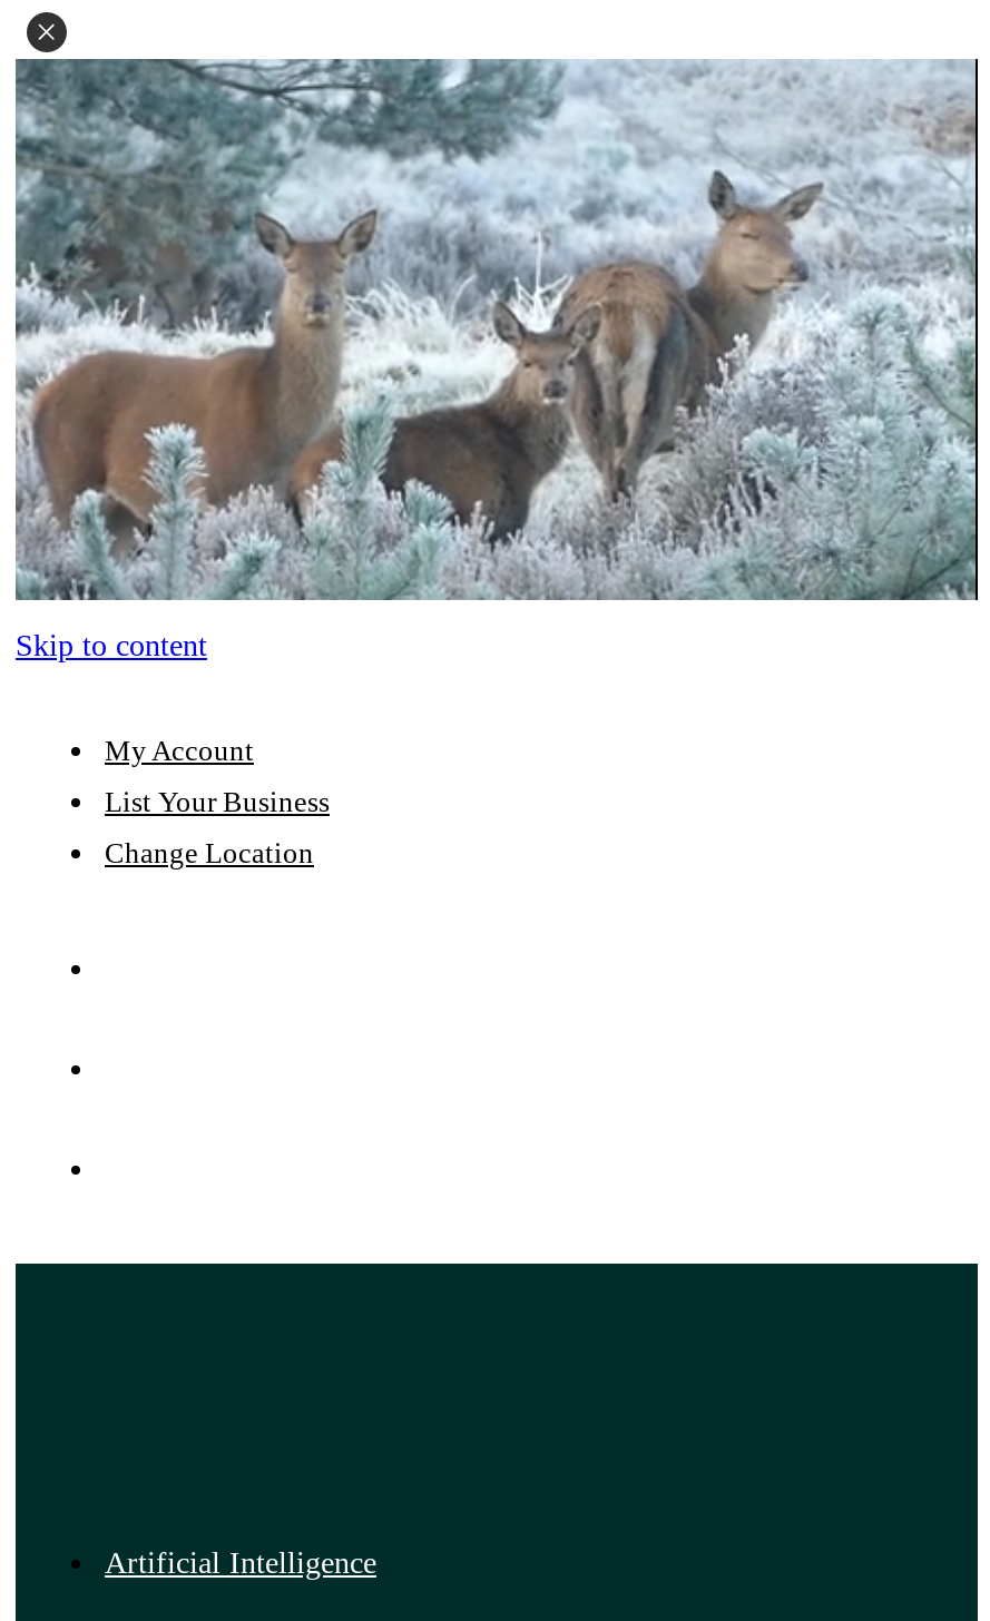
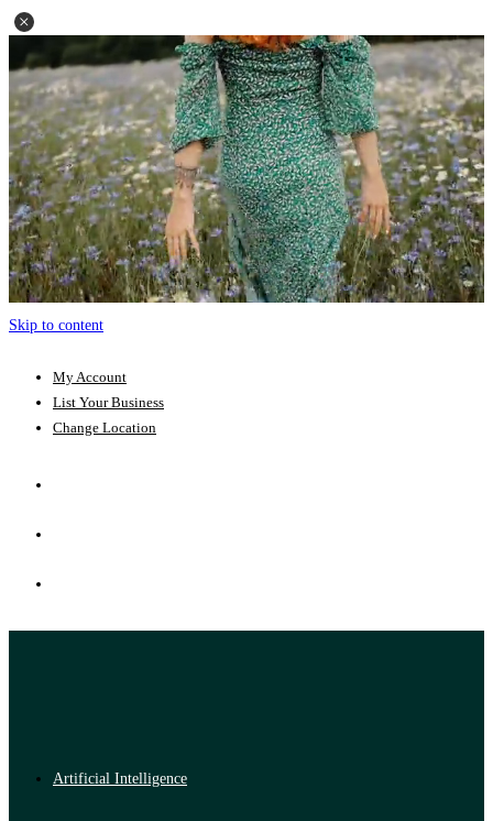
[13,57,980,602] [image] -> [8,34,485,304] [image]

